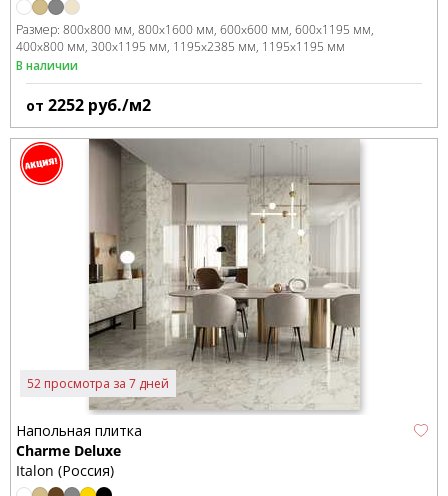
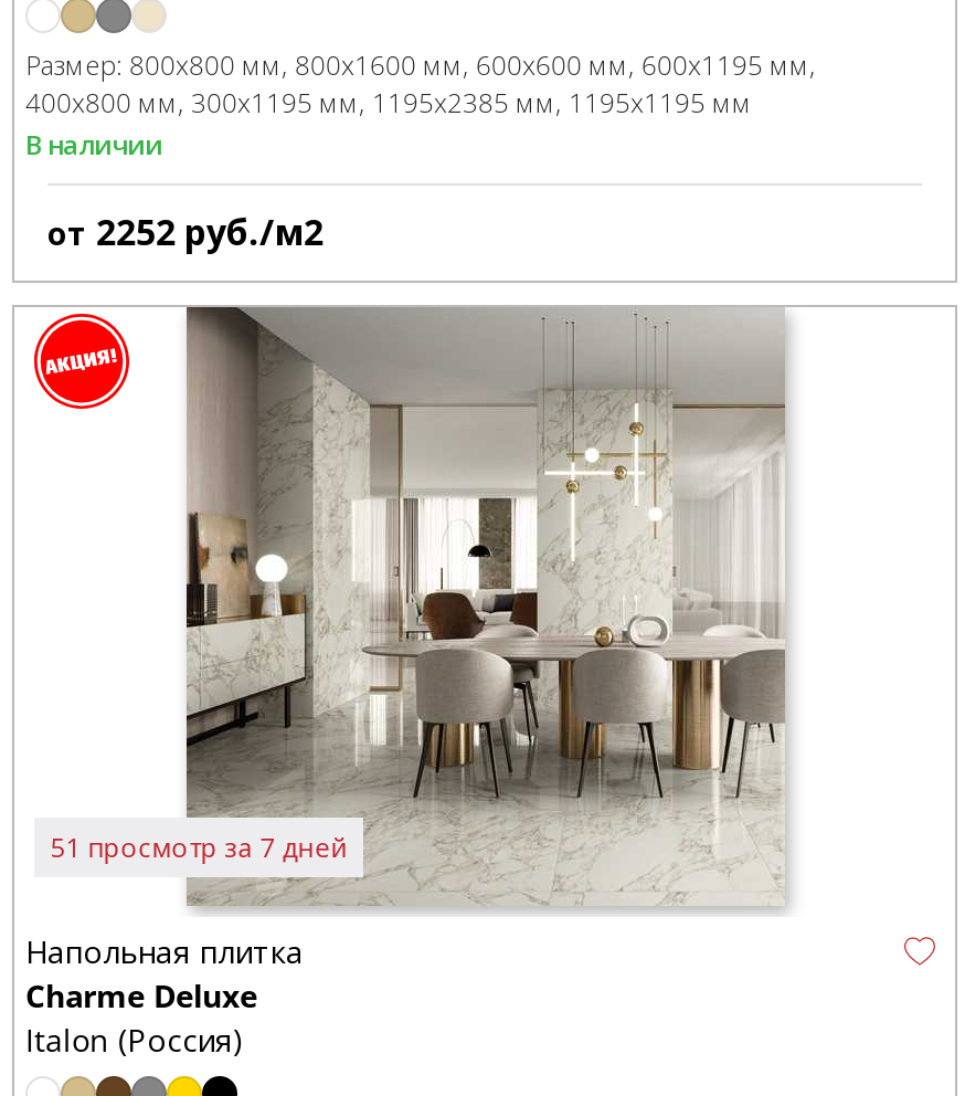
[27,375,169,392] 52 просмотра за 7 дней -> [50,829,348,866] 51 просмотр за 7 дней

